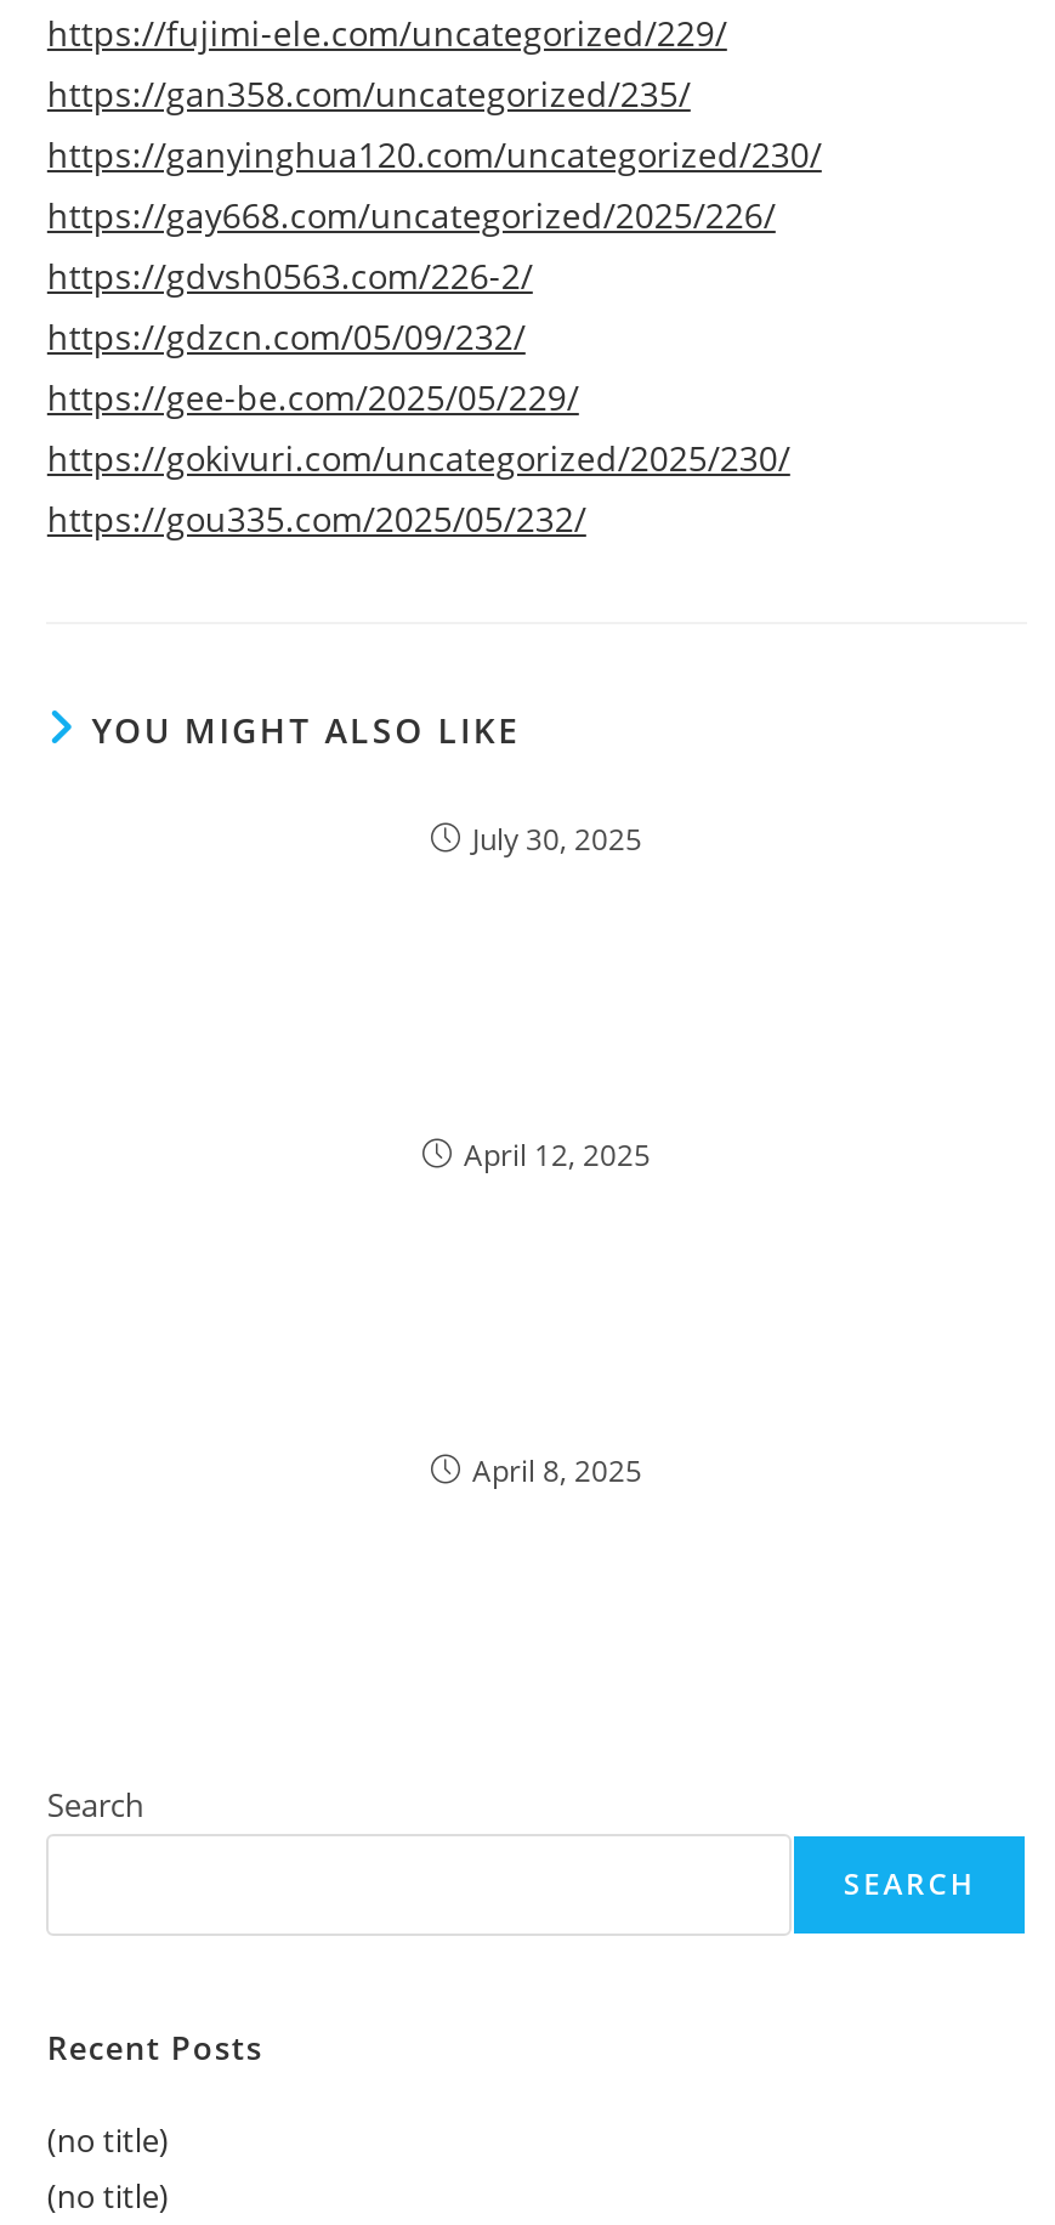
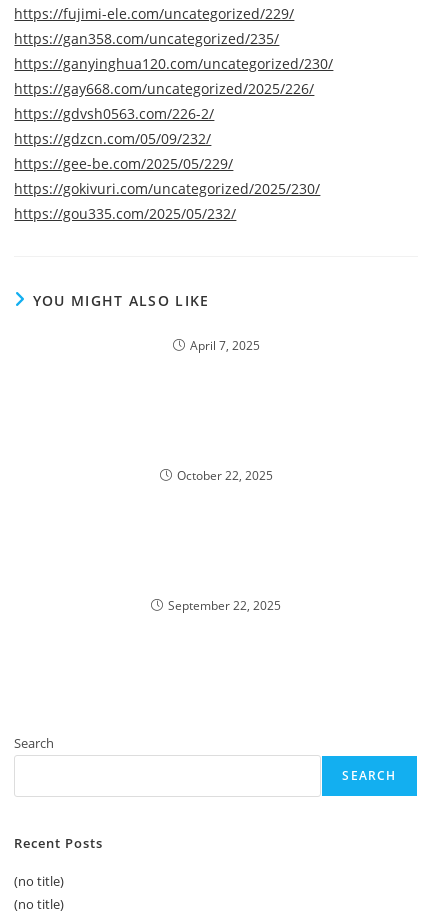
[472,819,642,860] July 30, 2025 -> [189,337,259,354] April 7, 2025
[464,1134,651,1176] April 12, 2025 -> [176,467,272,484] October 22, 2025
[472,1450,642,1491] April 8, 2025 -> [168,597,281,614] September 22, 2025

